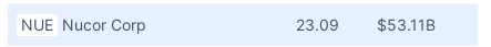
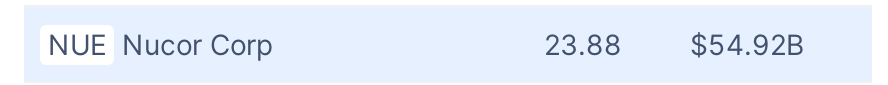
[296,15,436,34] 23.09 | $53.11B -> [544,27,804,61] 23.88 | $54.92B

